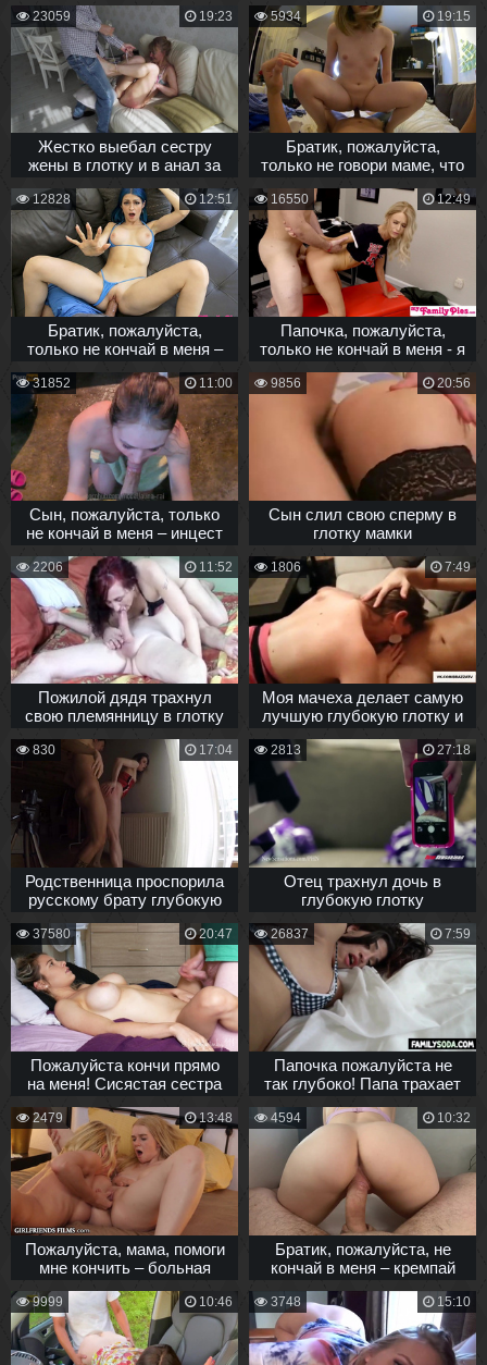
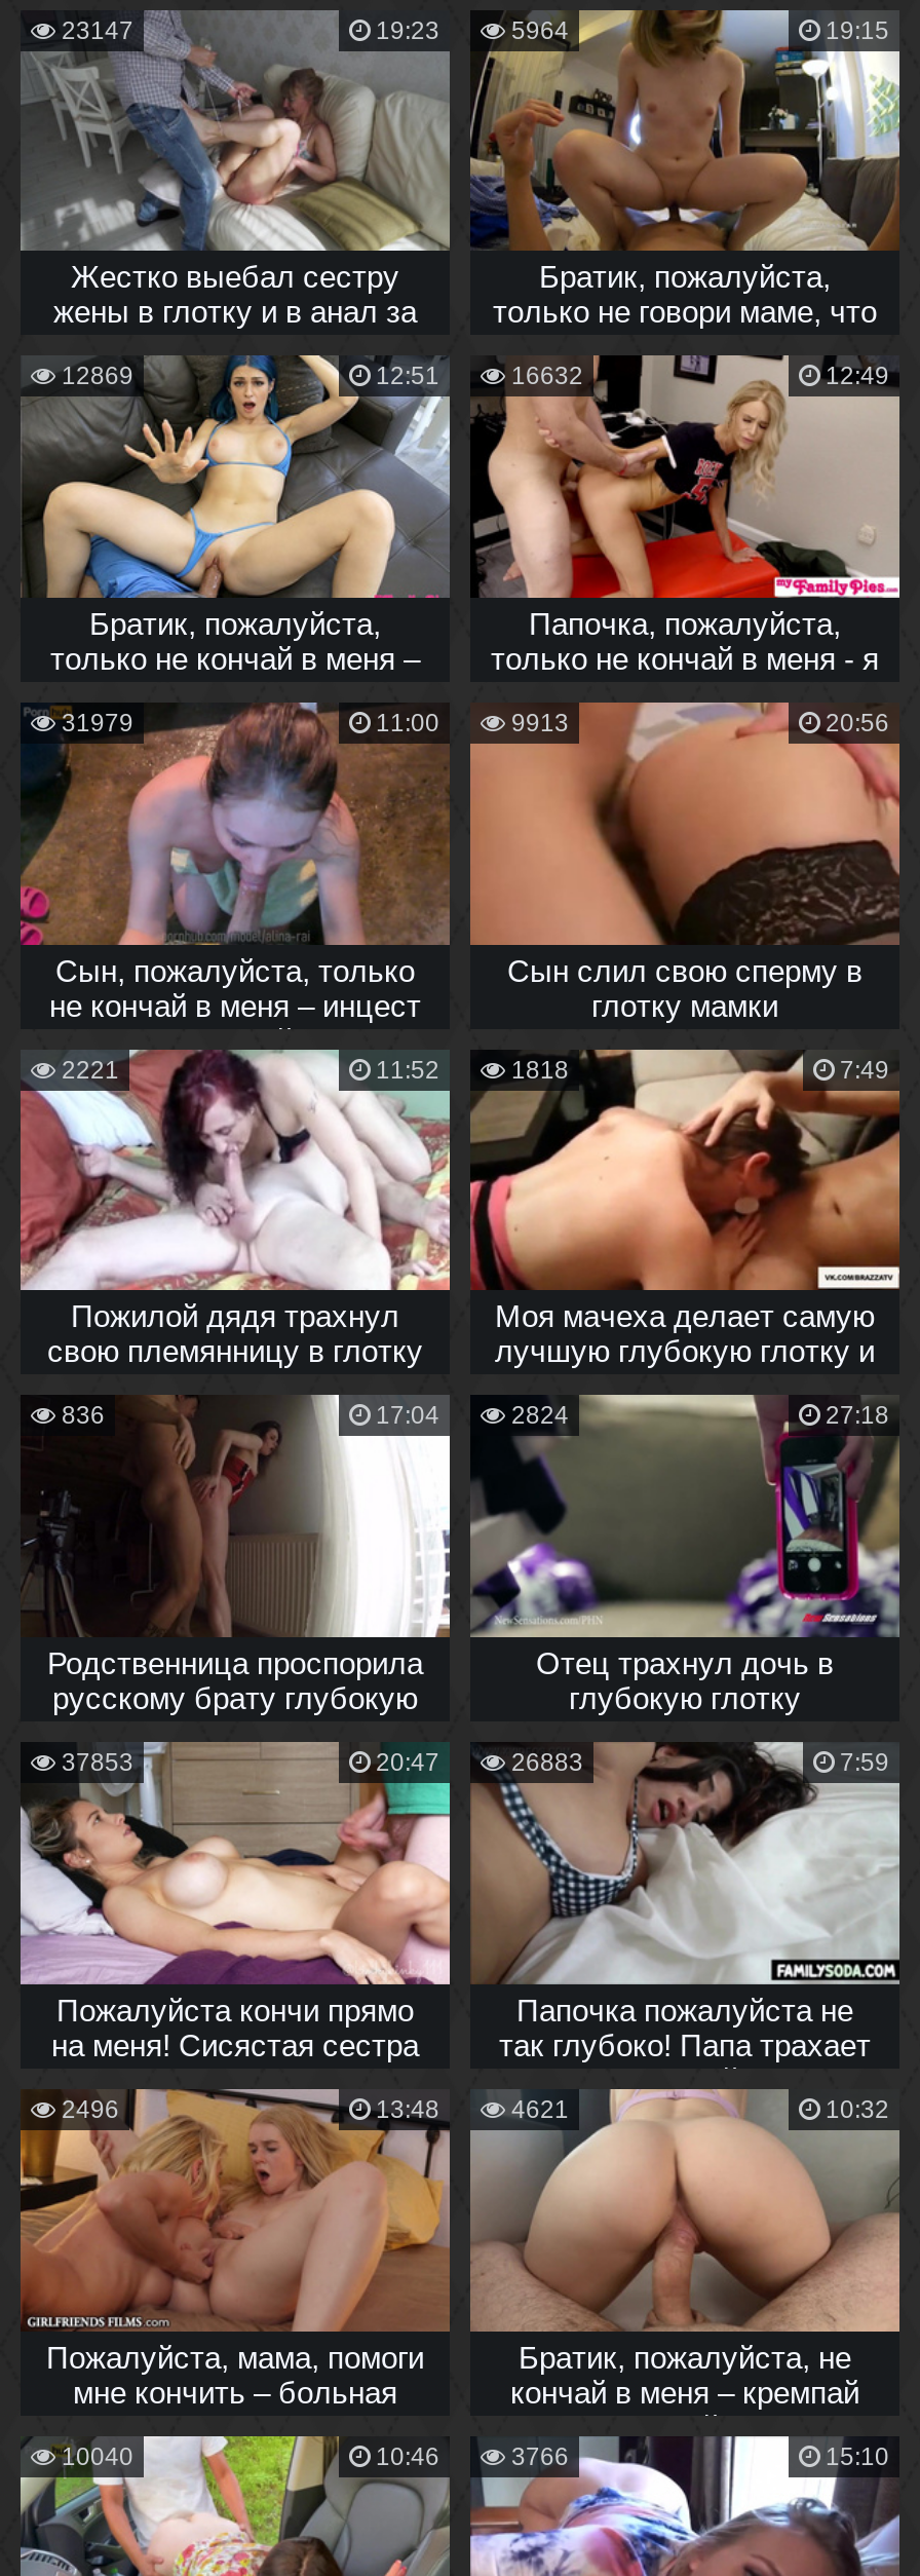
[29,8,71,23] 23059 -> [55,15,133,44] 23147
[267,8,301,23] 5934 -> [505,15,569,44] 5964
[29,192,71,207] 12828 -> [55,362,133,391] 12869
[267,192,309,207] 16550 -> [505,362,583,391] 16632
[29,376,71,391] 31852 -> [55,709,133,737] 31979
[267,376,301,391] 9856 -> [505,709,569,737] 9913
[29,559,63,574] 2206 -> [55,1055,119,1084] 2221
[267,559,301,574] 1806 -> [505,1055,569,1084] 1818
[29,743,55,758] 830 -> [55,1402,105,1431] 836
[267,743,301,758] 2813 -> [505,1402,569,1431] 2824
[29,927,71,942] 37580 -> [55,1749,133,1777] 37853
[267,927,309,942] 26837 -> [505,1749,583,1777] 26883
[29,1110,63,1125] 2479 -> [55,2095,119,2124] 2496
[267,1110,301,1125] 4594 -> [505,2095,569,2124] 4621
[29,1294,63,1309] 9999 -> [55,2442,133,2470] 10040
[267,1294,301,1309] 3748 -> [505,2442,569,2470] 3766

